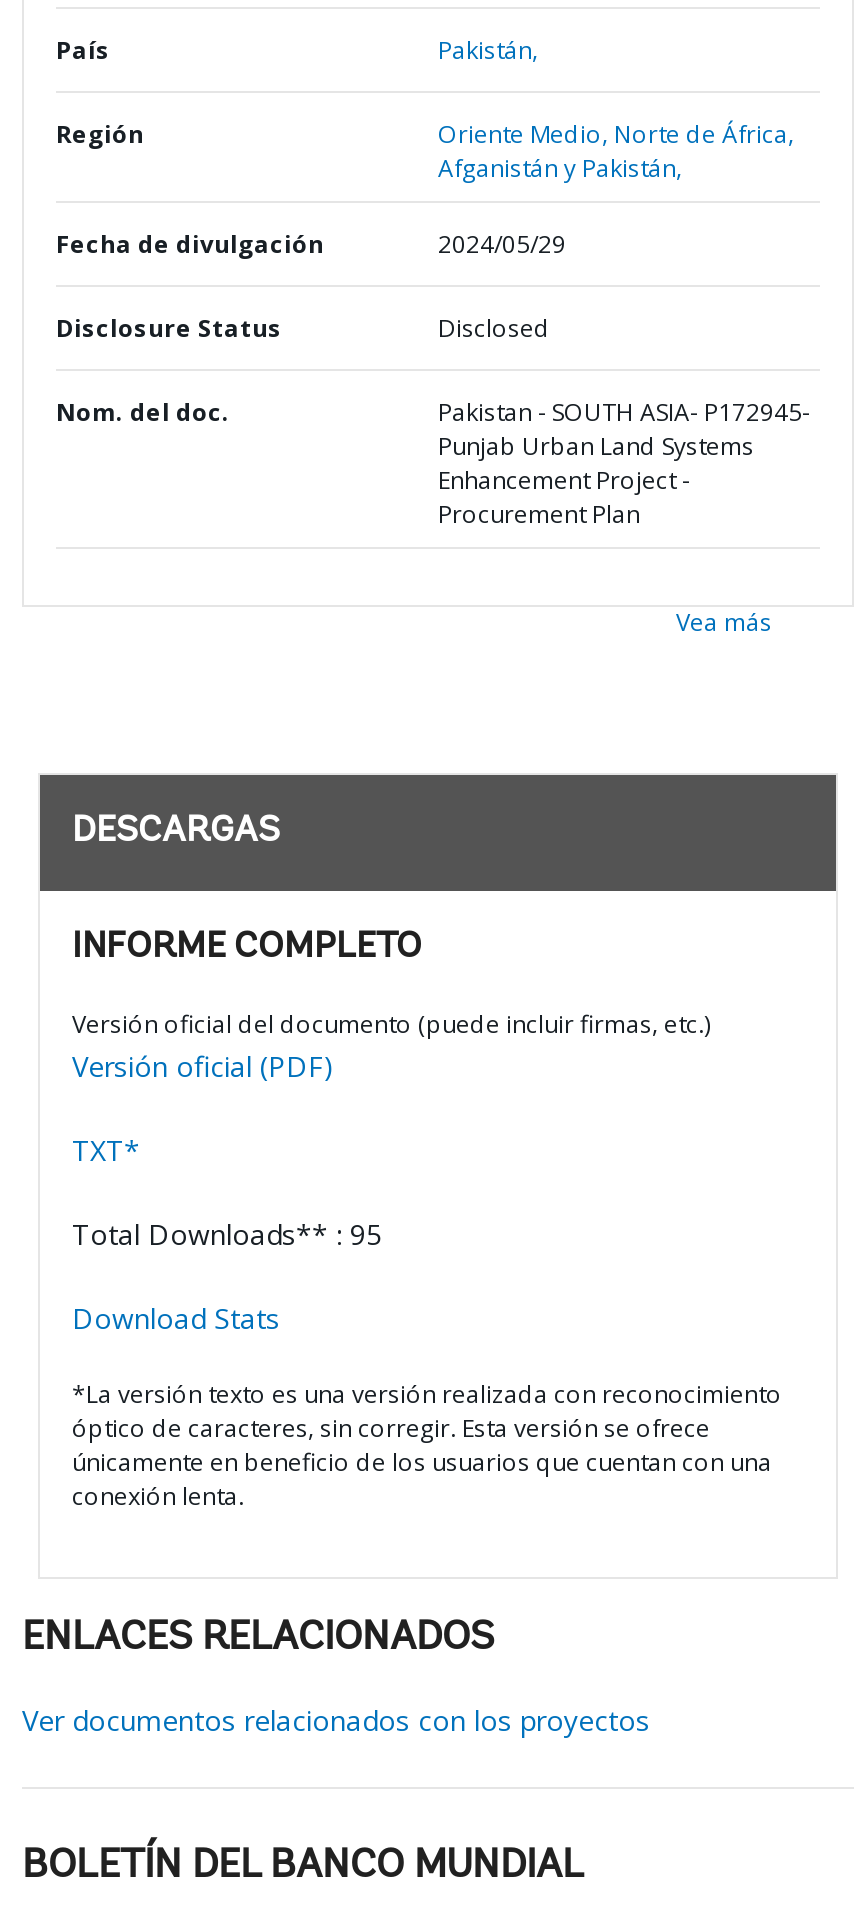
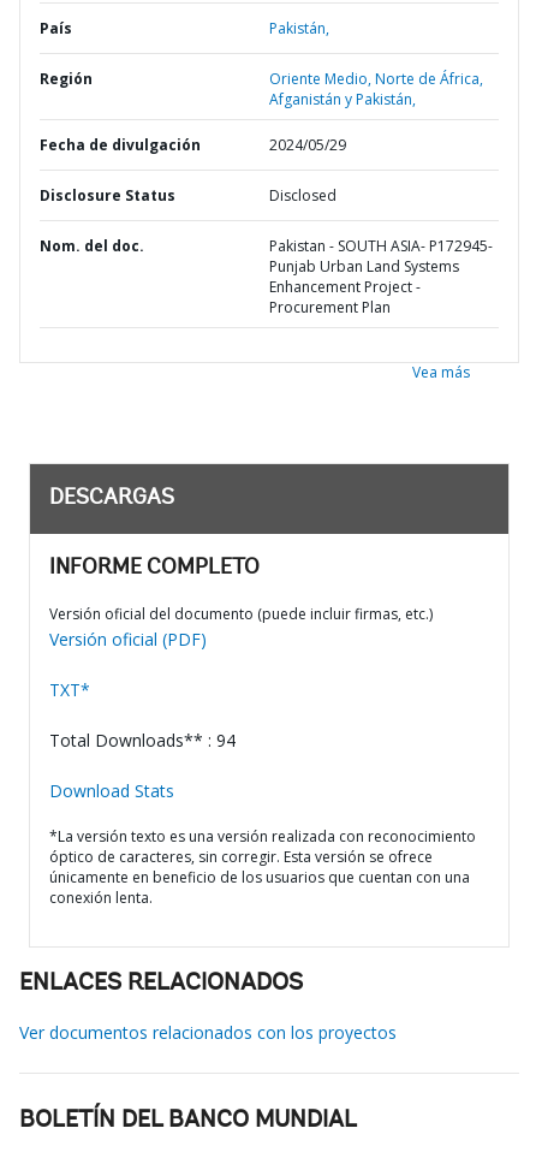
[72,1215,382,1253] Total Downloads** : 95 -> [49,729,236,752] Total Downloads** : 94

